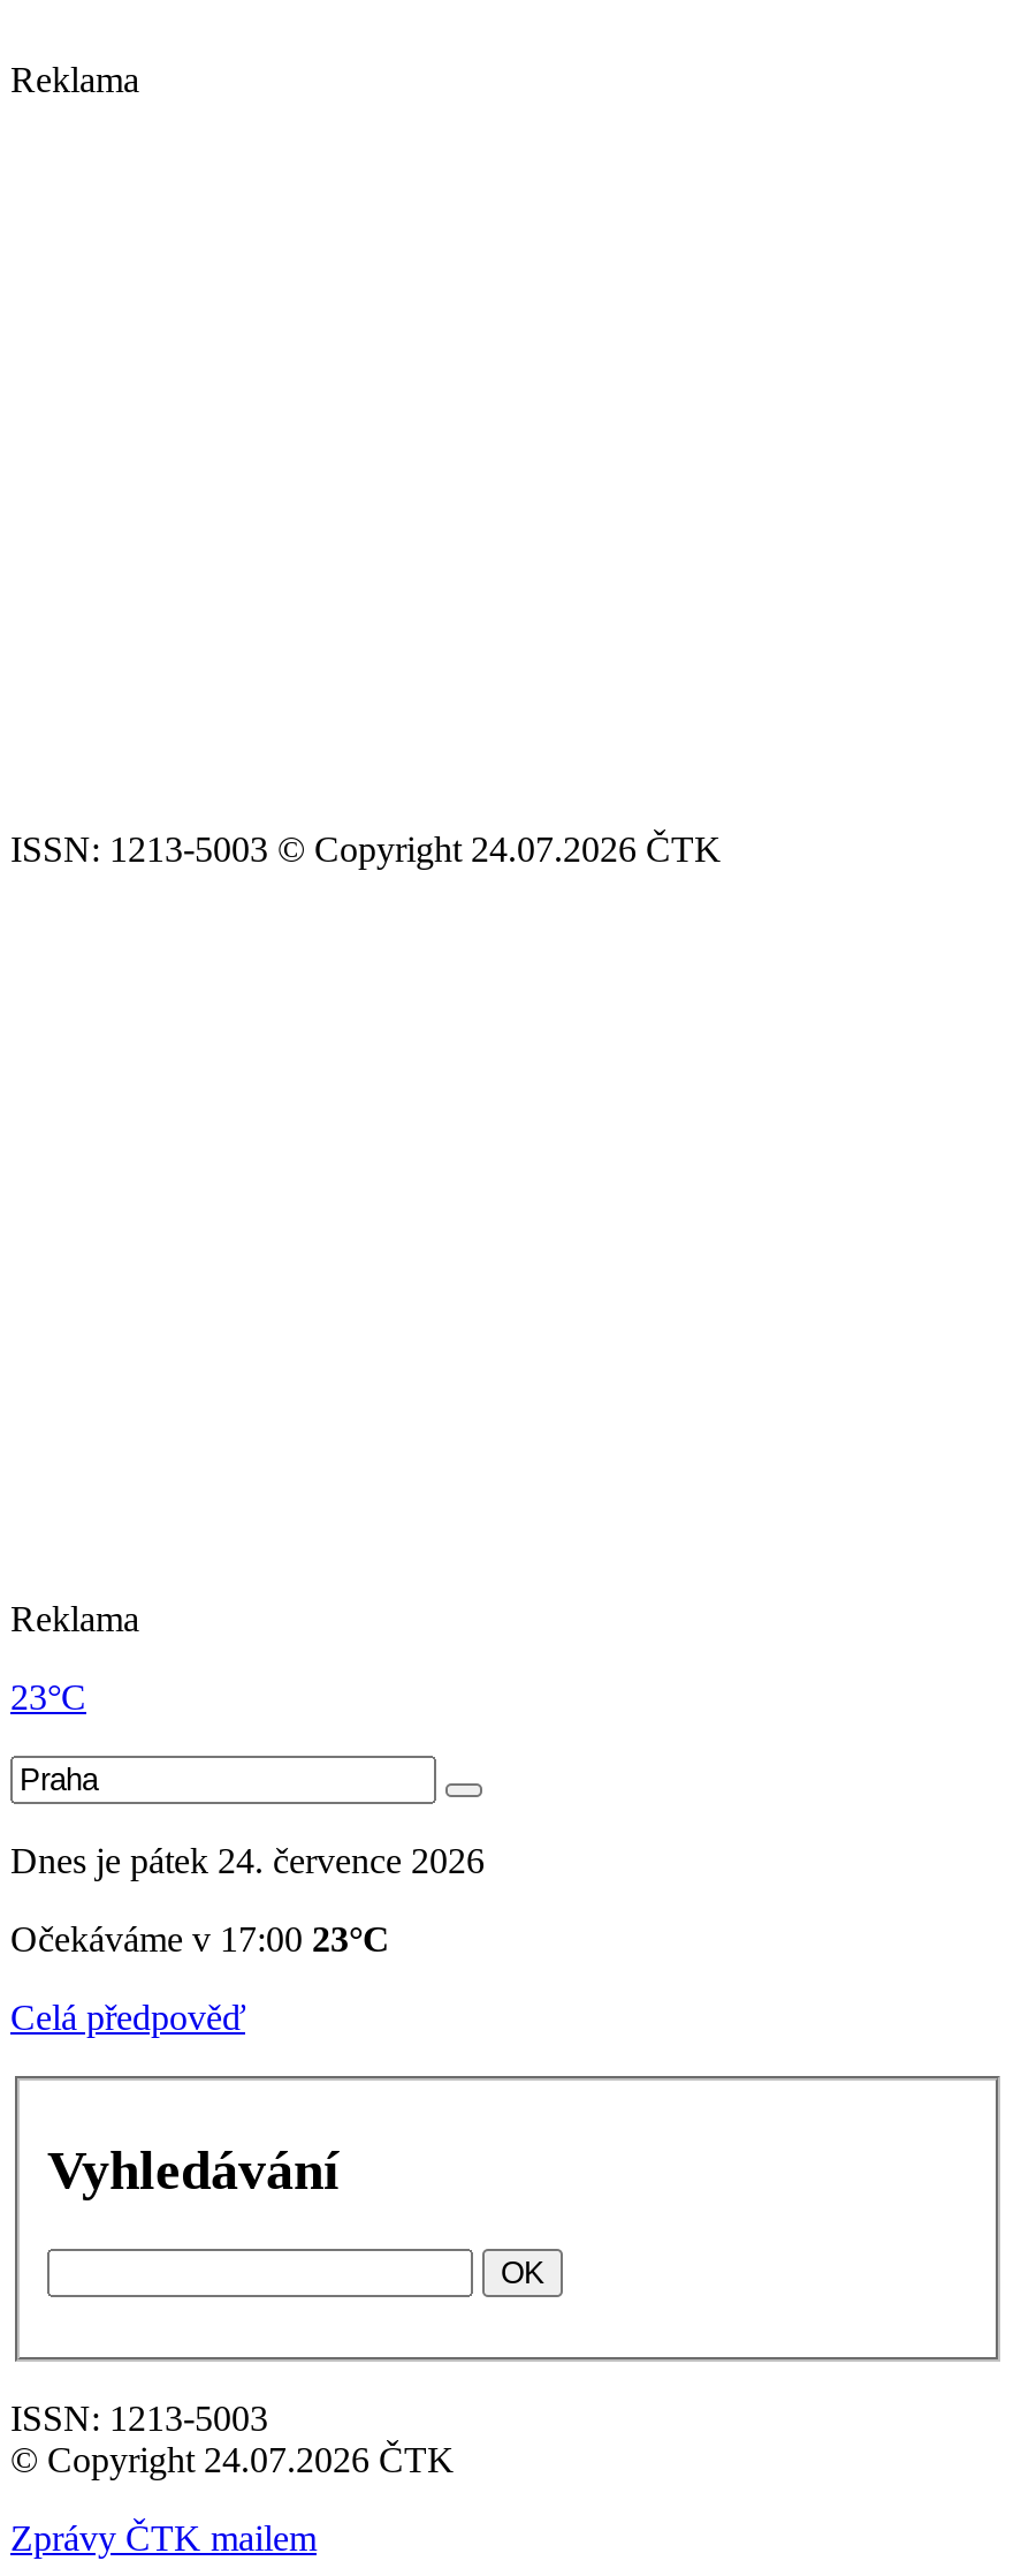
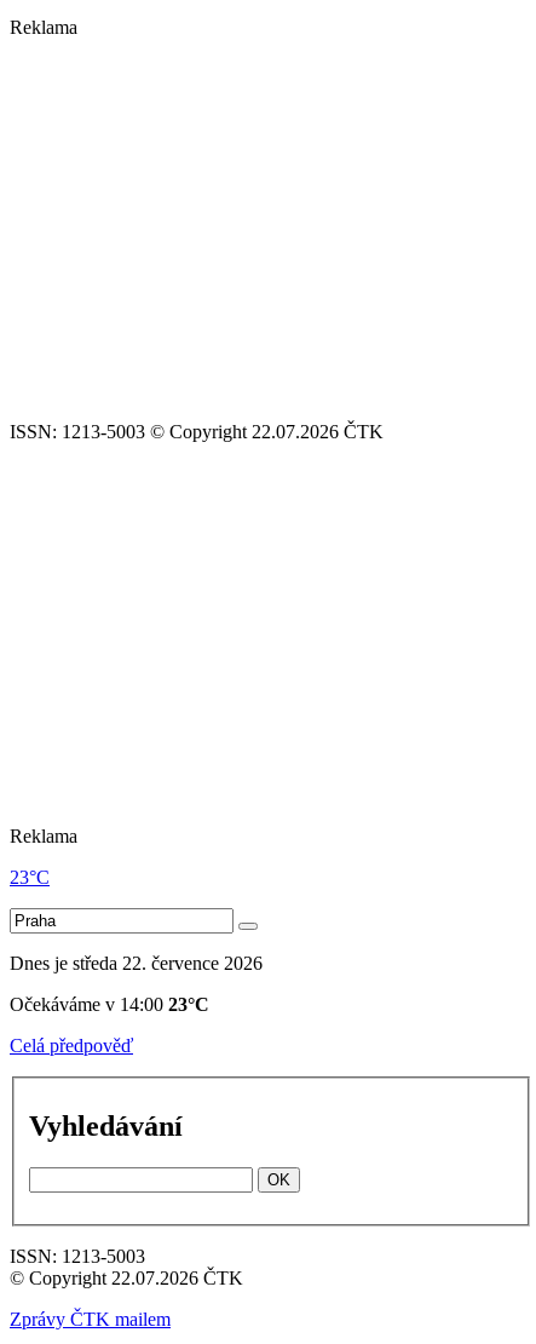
[10,830,722,869] ISSN: 1213-5003 © Copyright 24.07.2026 ČTK -> [10,422,384,442] ISSN: 1213-5003 © Copyright 22.07.2026 ČTK
[10,1841,485,1881] Dnes je pátek 24. července 2026 -> [10,953,263,974] Dnes je středa 22. července 2026
[10,1920,390,1959] Očekáváme v 17:00 23°C -> [10,994,209,1015] Očekáváme v 14:00 23°C
[10,2439,455,2478] © Copyright 24.07.2026 ČTK -> [10,1267,243,1288] © Copyright 22.07.2026 ČTK

